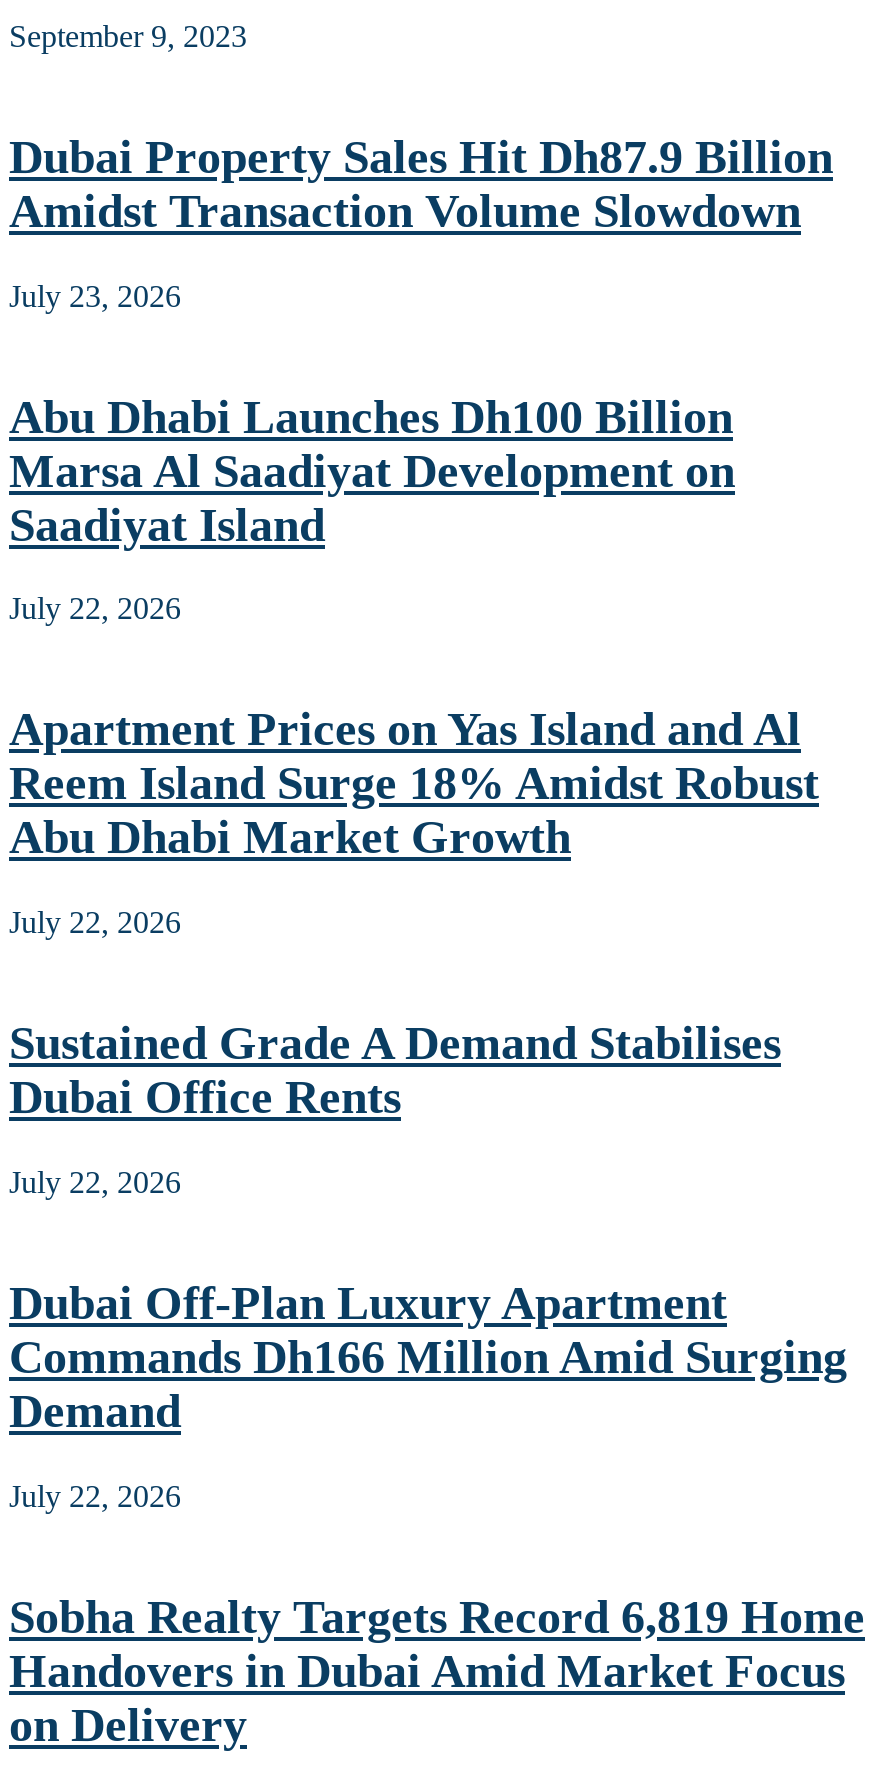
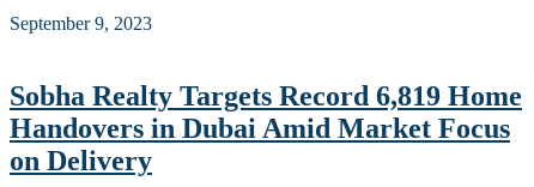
[9,130,847,1513] Dubai Property Sales Hit Dh87.9 Billion | Amidst Transaction Volume Slowdown | July 23, 2026 | Abu Dhabi Launches Dh100 Billion | Marsa Al Saadiyat Development on | Saadiyat Island | July 22, 2026 | Apartment Prices on Yas Island and Al | Reem Island Surge 18% Amidst Robust | Abu Dhabi Market Growth | July 22, 2026 | Sustained Grade A Demand Stabilises | Dubai Office Rents | July 22, 2026 | Dubai Off-Plan Luxury Apartment | Commands Dh166 Million Amid Surging | Demand | July 22, 2026 -> none

